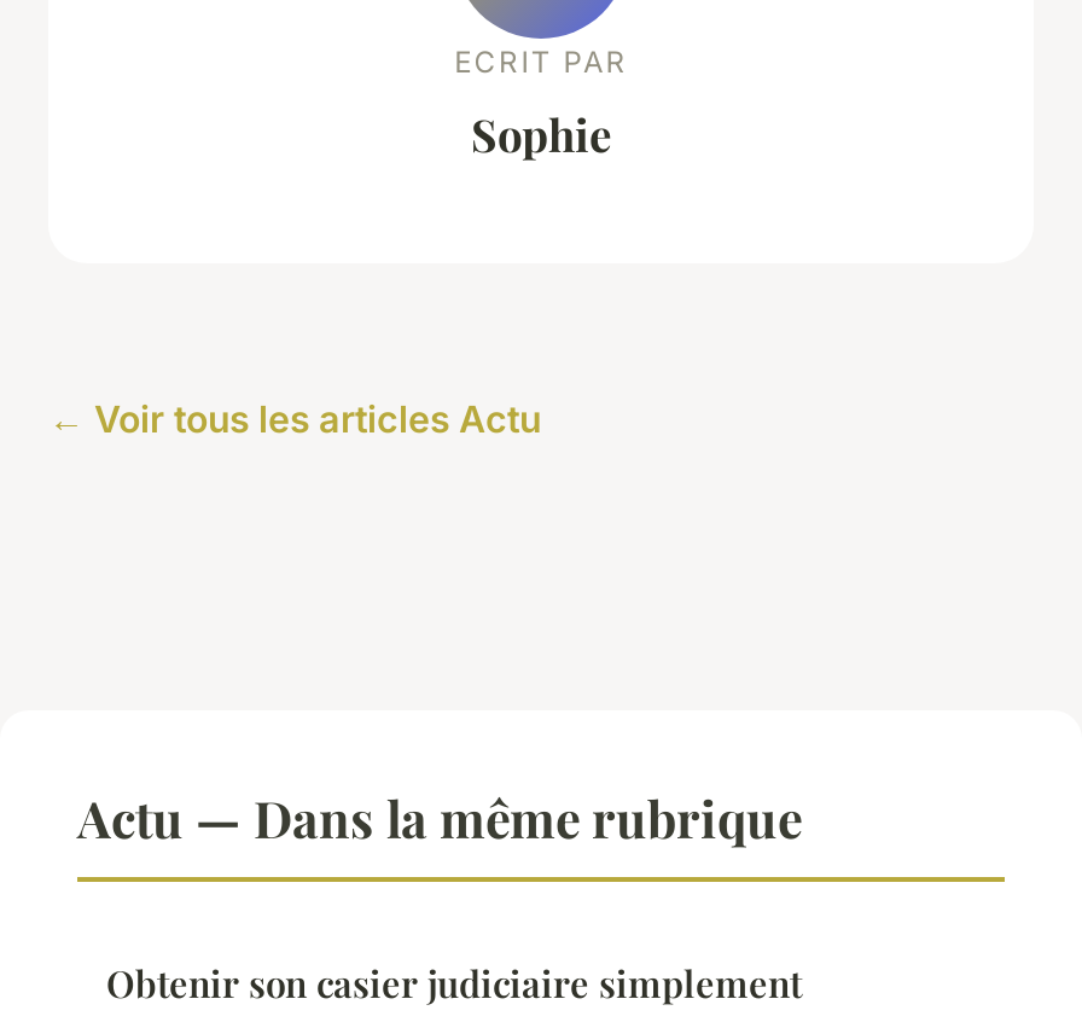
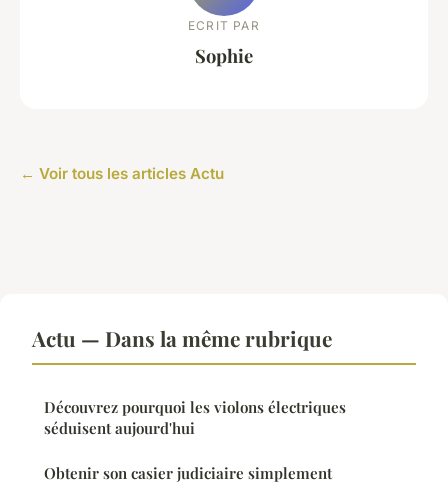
none -> [44,397,346,438] Découvrez pourquoi les violons électriques | séduisent aujourd'hui

